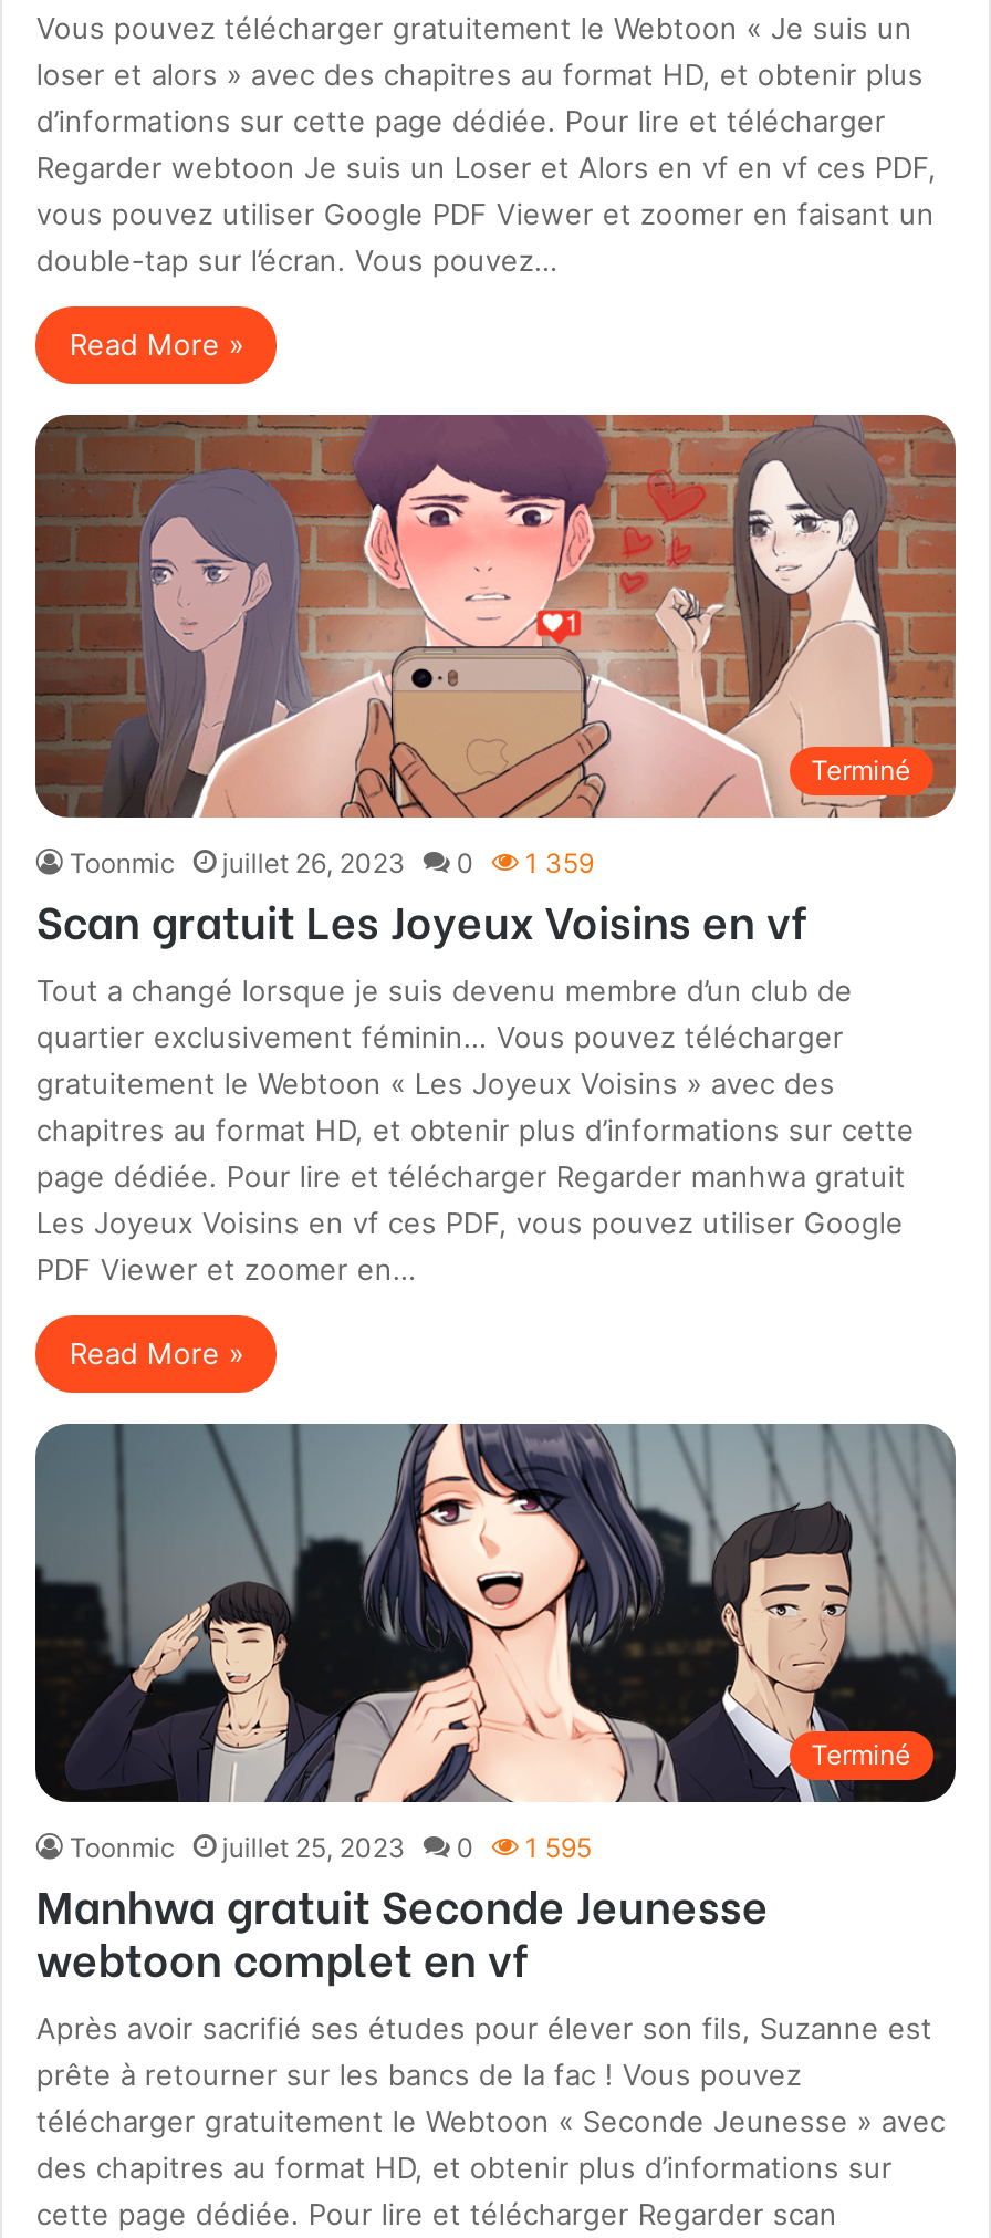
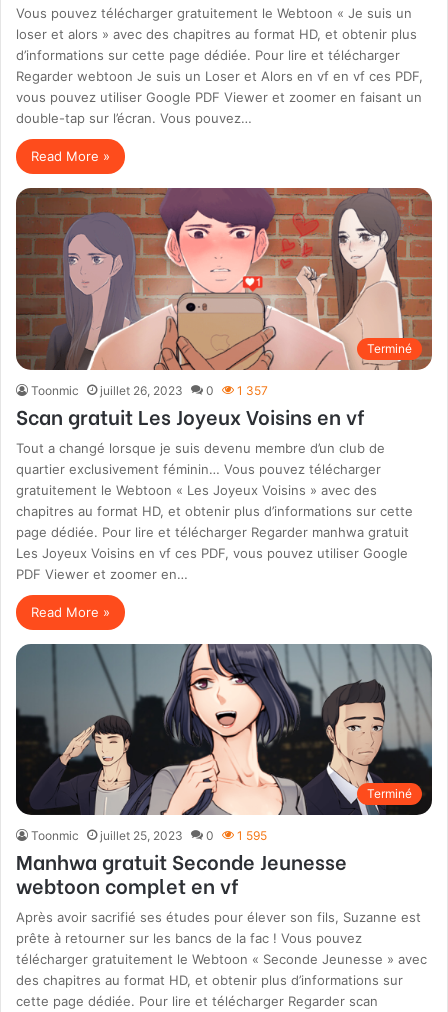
[69,845,593,878] Toonmic juillet 26, 2023 0 1 359 -> [31,383,268,398] Toonmic juillet 26, 2023 0 1 357

